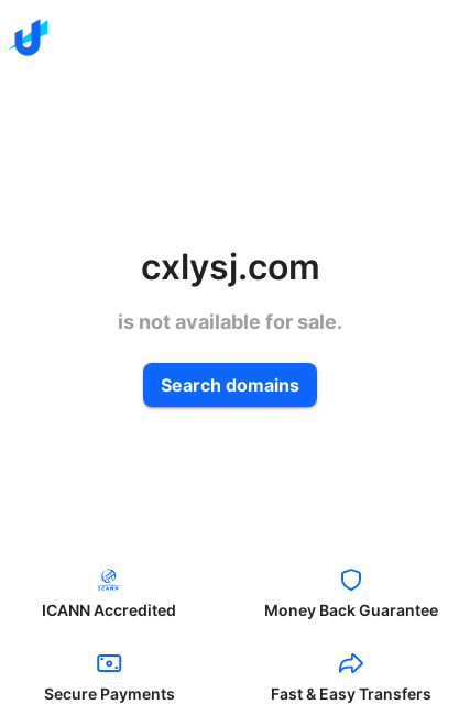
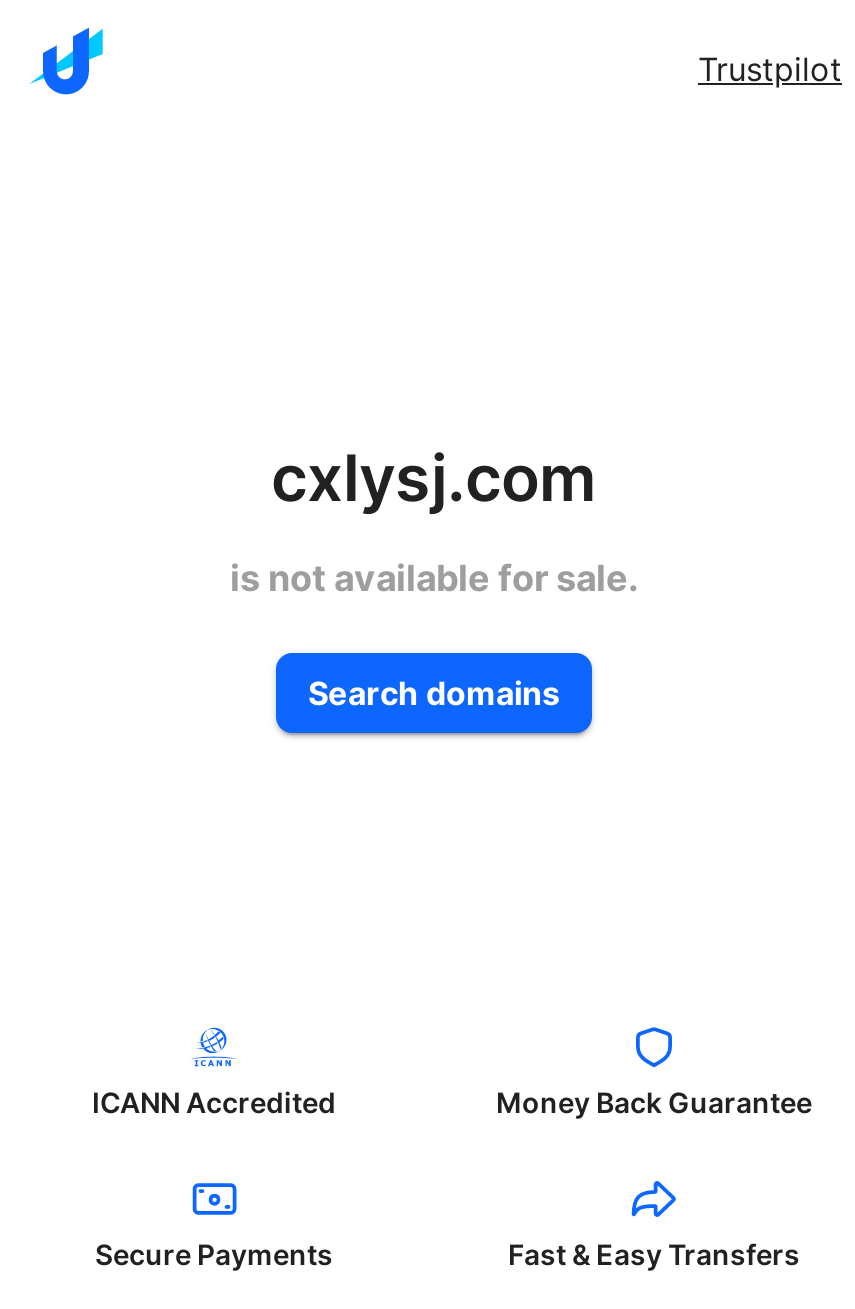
none -> [698,49,842,89] Trustpilot

